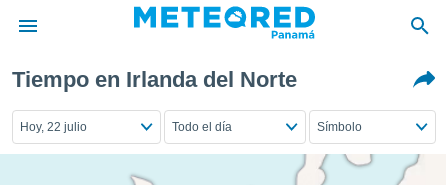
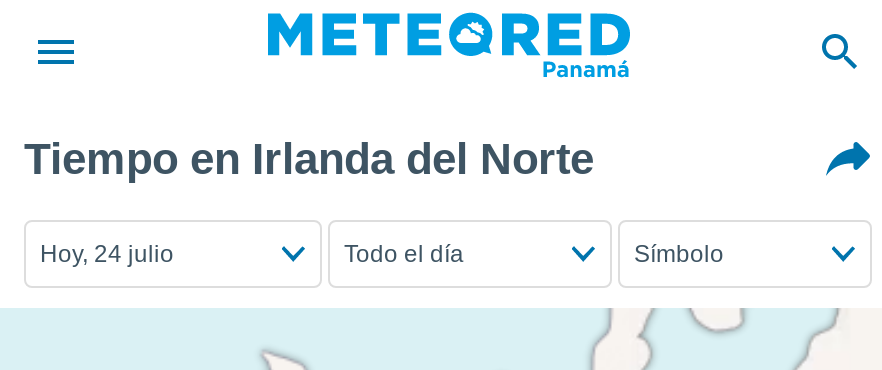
[20,120,87,134] Hoy, 22 julio -> [40,240,174,268] Hoy, 24 julio

